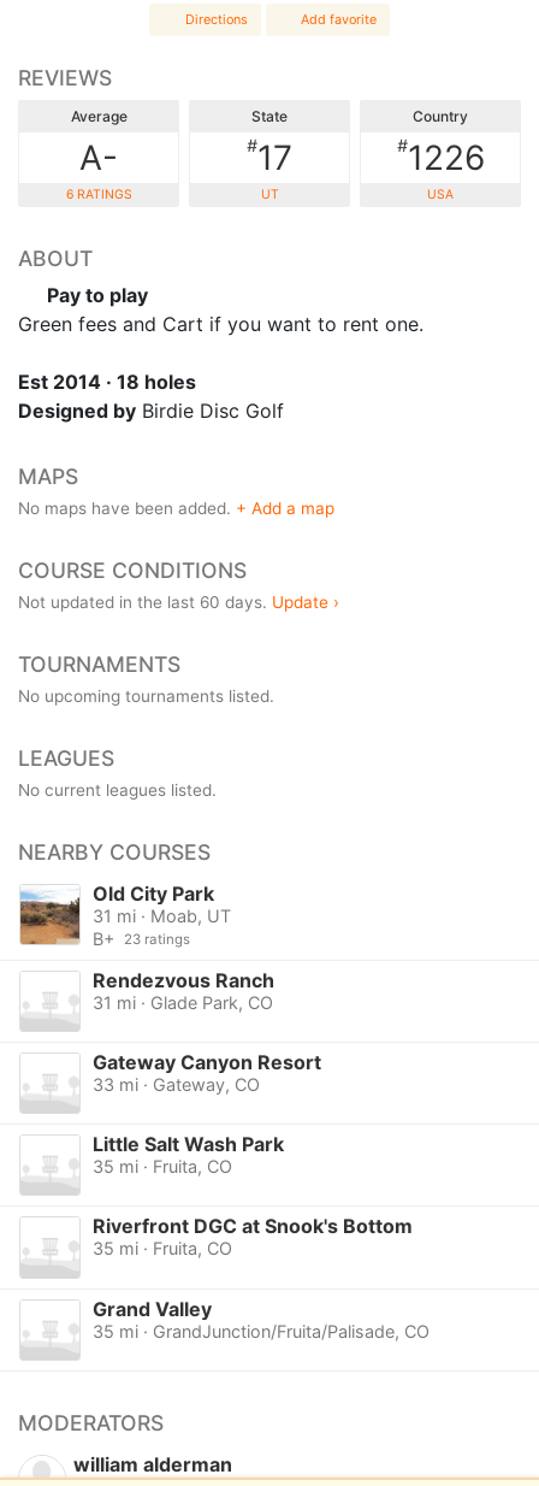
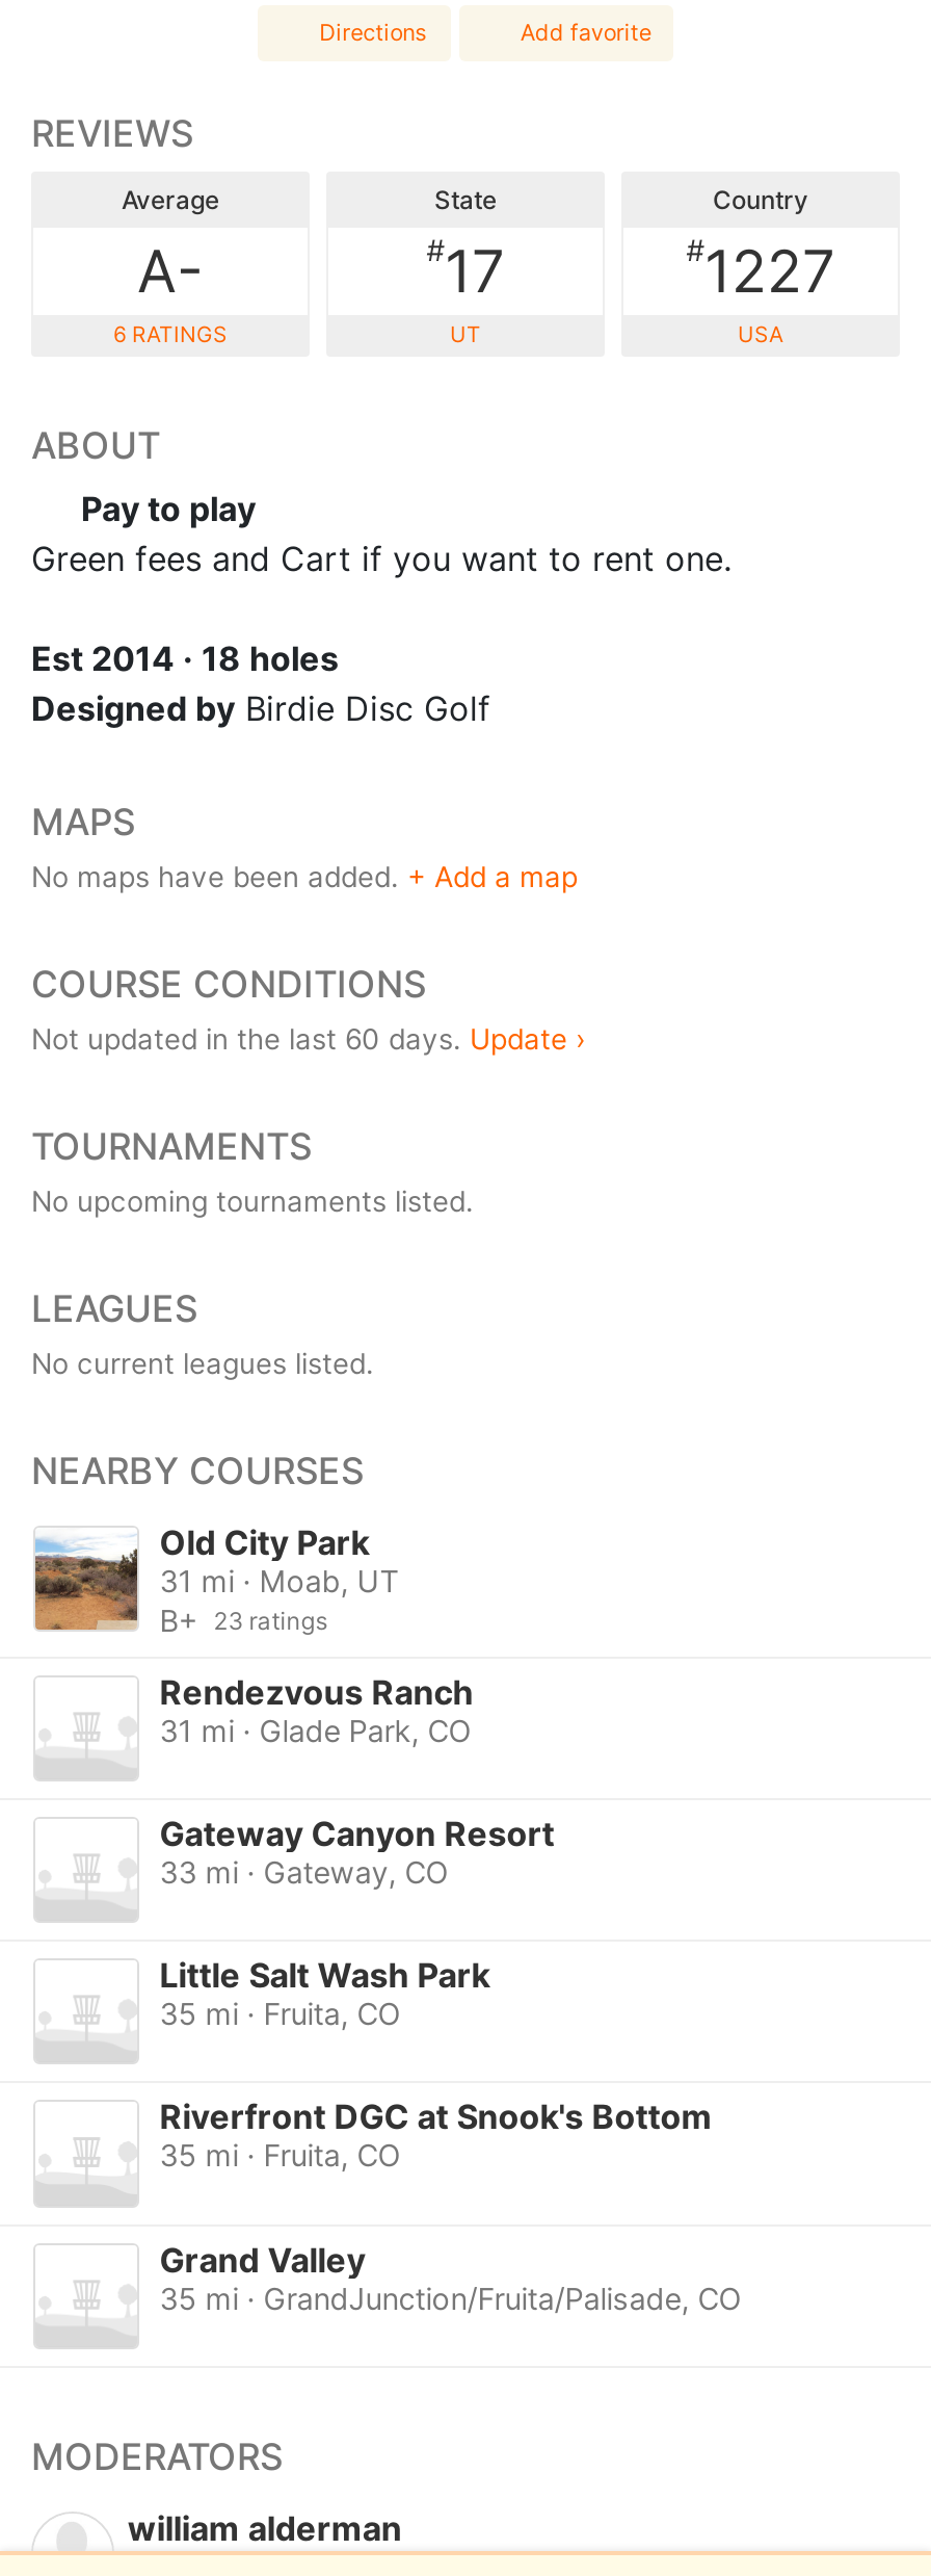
[396,135,484,178] #1226 -> [686,231,835,306] #1227

